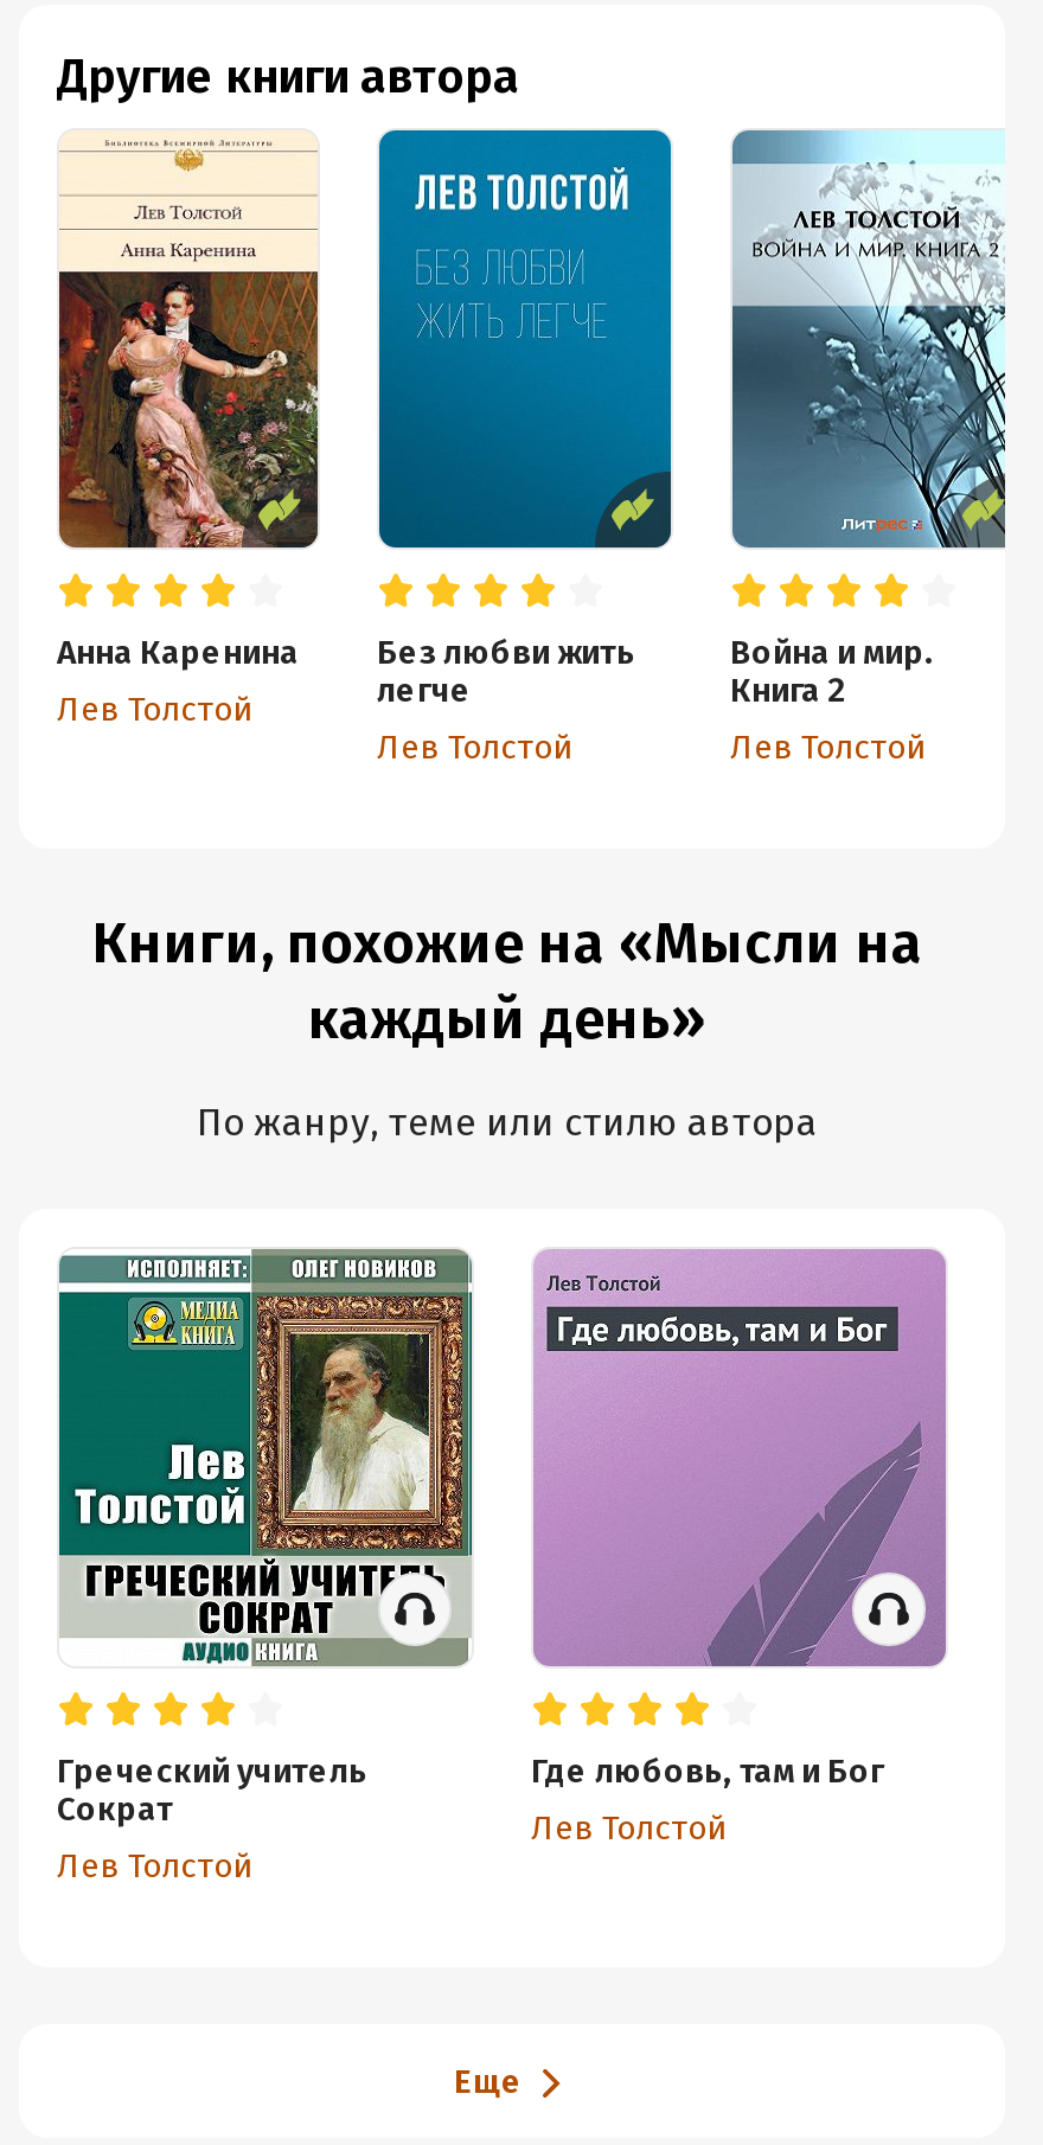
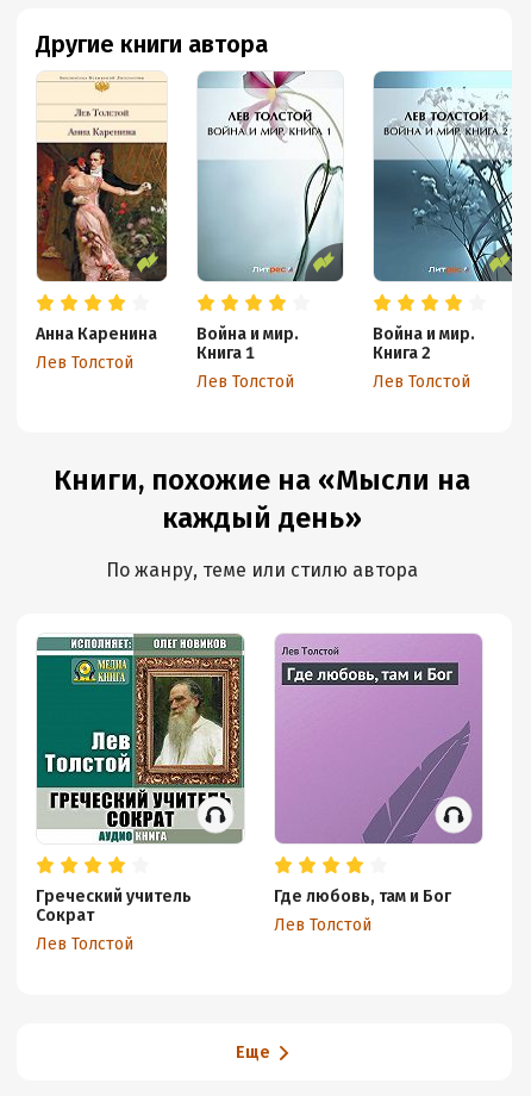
[377,128,673,711] [image] | Без любви жить | легче -> [196,70,344,363] [image] | Война и мир. | Книга 1

